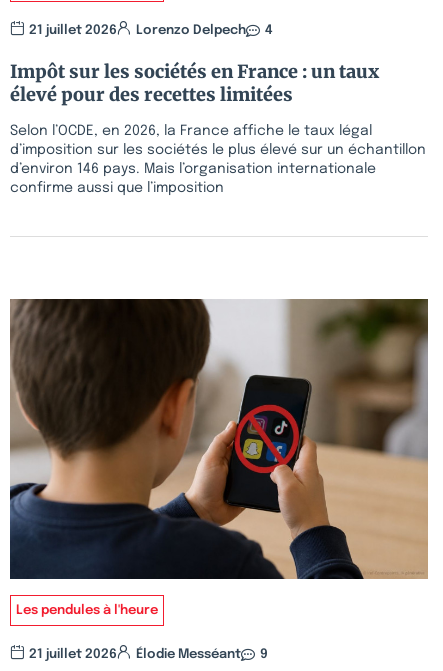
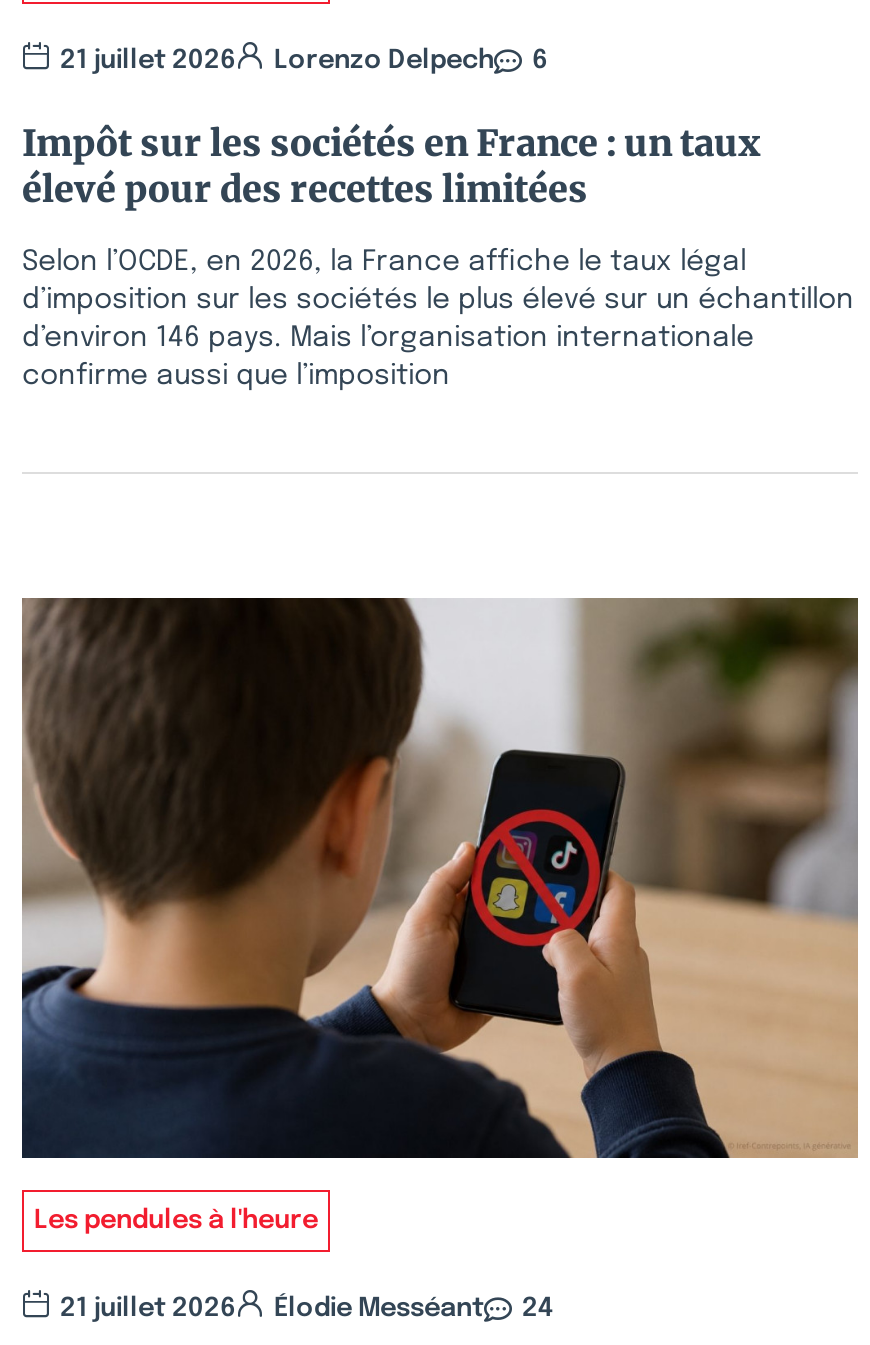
[29,24,273,37] 21 juillet 2026 Lorenzo Delpech 4 -> [60,47,548,73] 21 juillet 2026 Lorenzo Delpech 6
[29,648,268,661] 21 juillet 2026 Élodie Messéant 9 -> [60,1295,554,1321] 21 juillet 2026 Élodie Messéant 24

